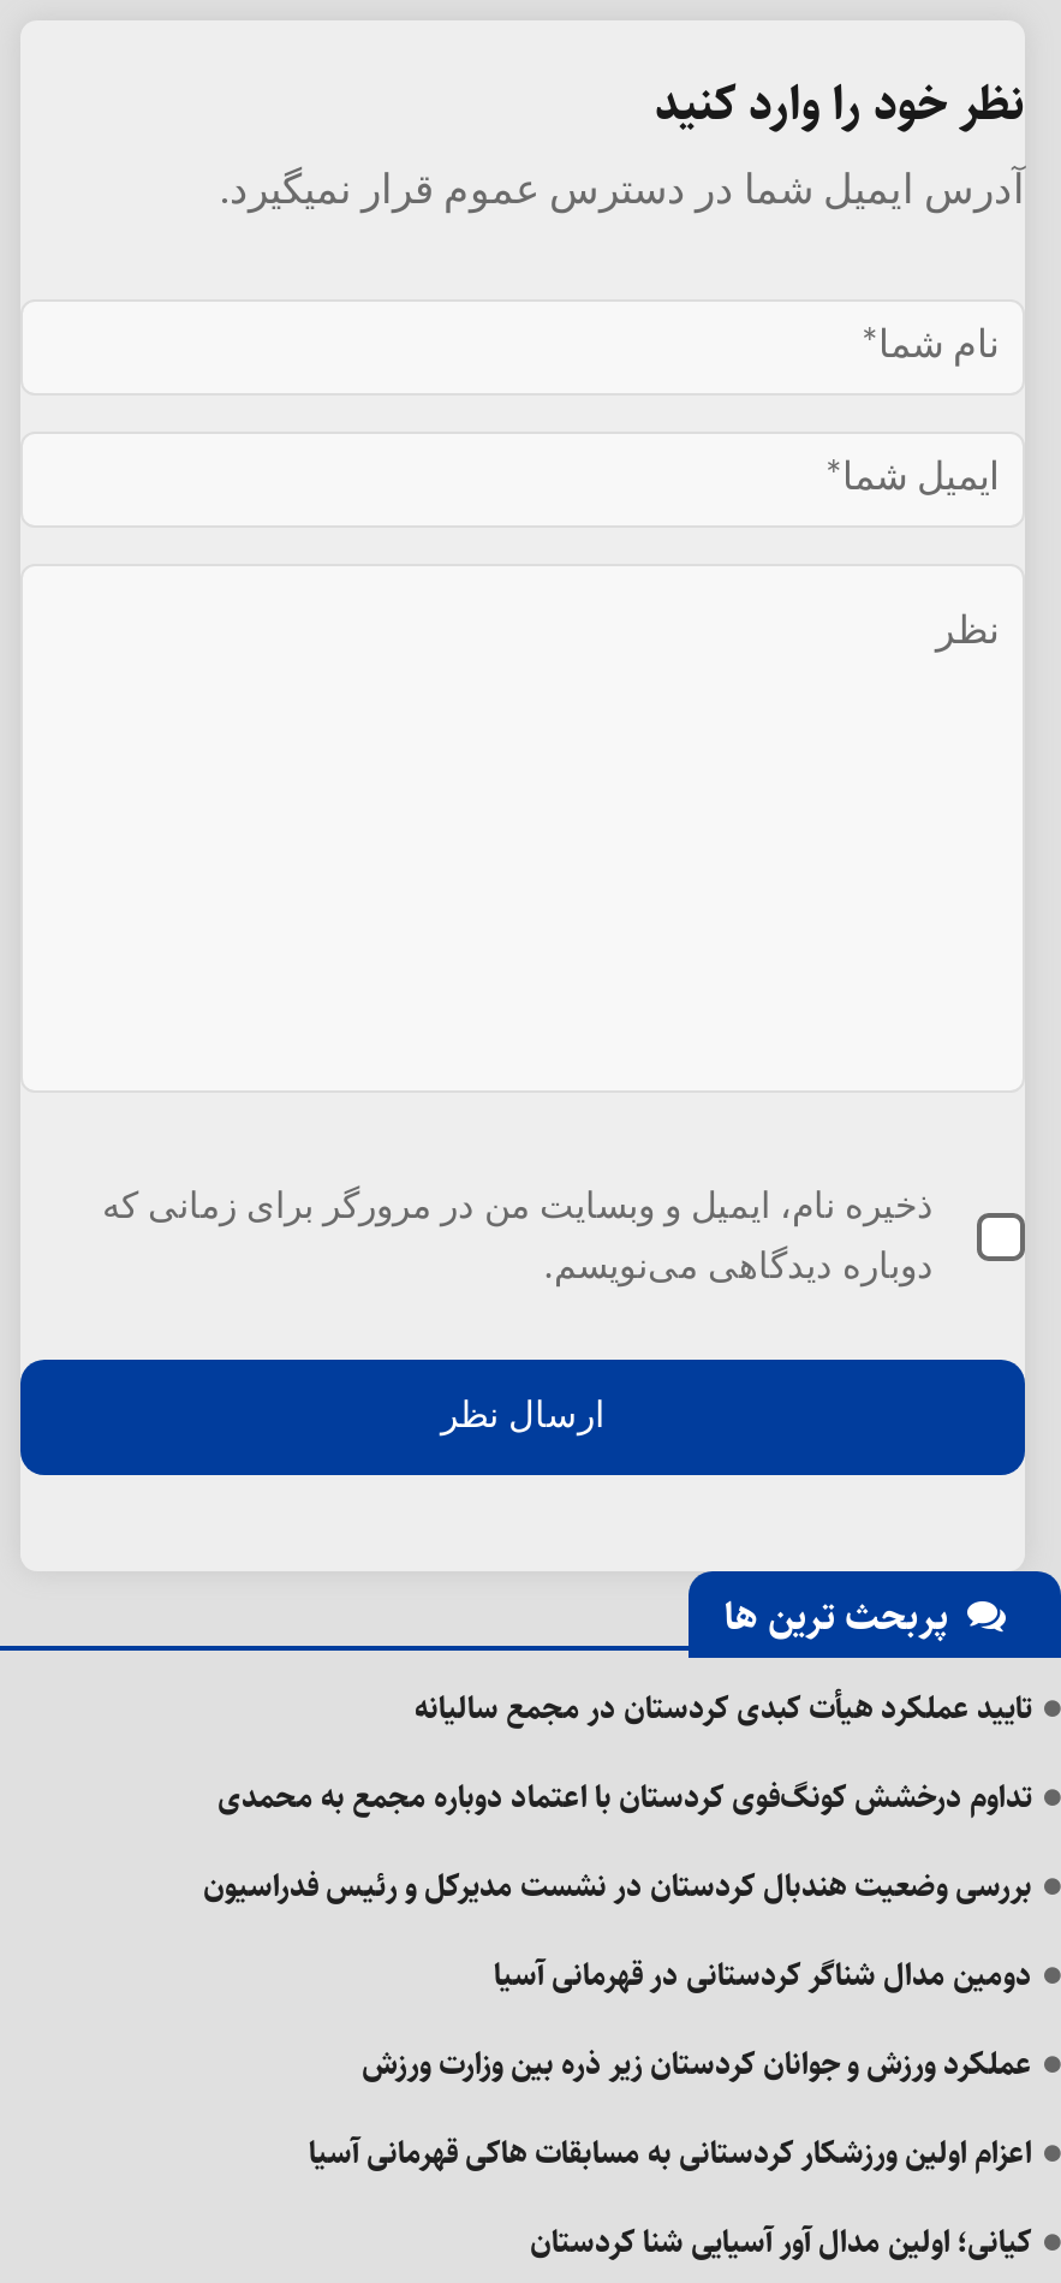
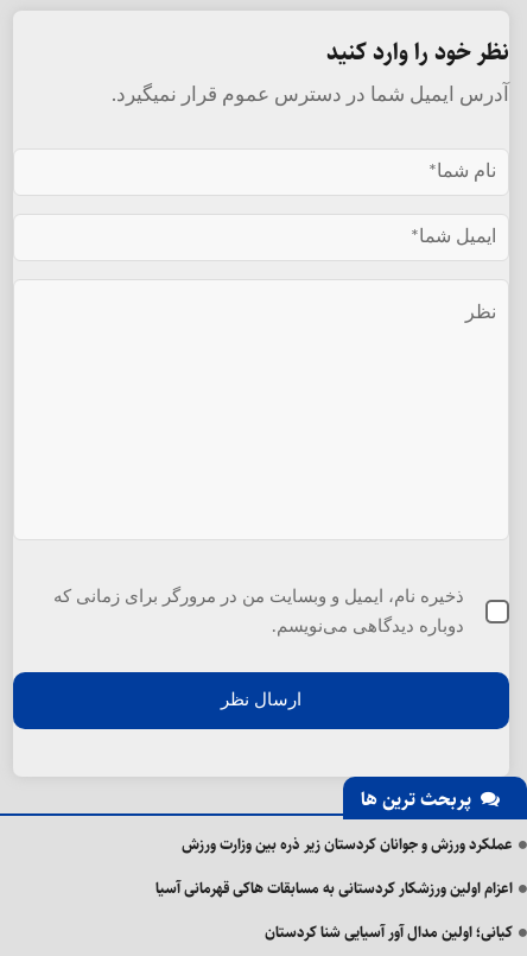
[203,1684,1032,1999] تایید عملکرد هیأت کبدی کردستان در مجمع سالیانه | تداوم درخشش کونگ‌فوی کردستان با اعتماد دوباره مجمع به محمدی | بررسی وضعیت هندبال کردستان در نشست مدیرکل و رئیس فدراسیون | دومین مدال شناگر کردستانی در قهرمانی آسیا -> none

